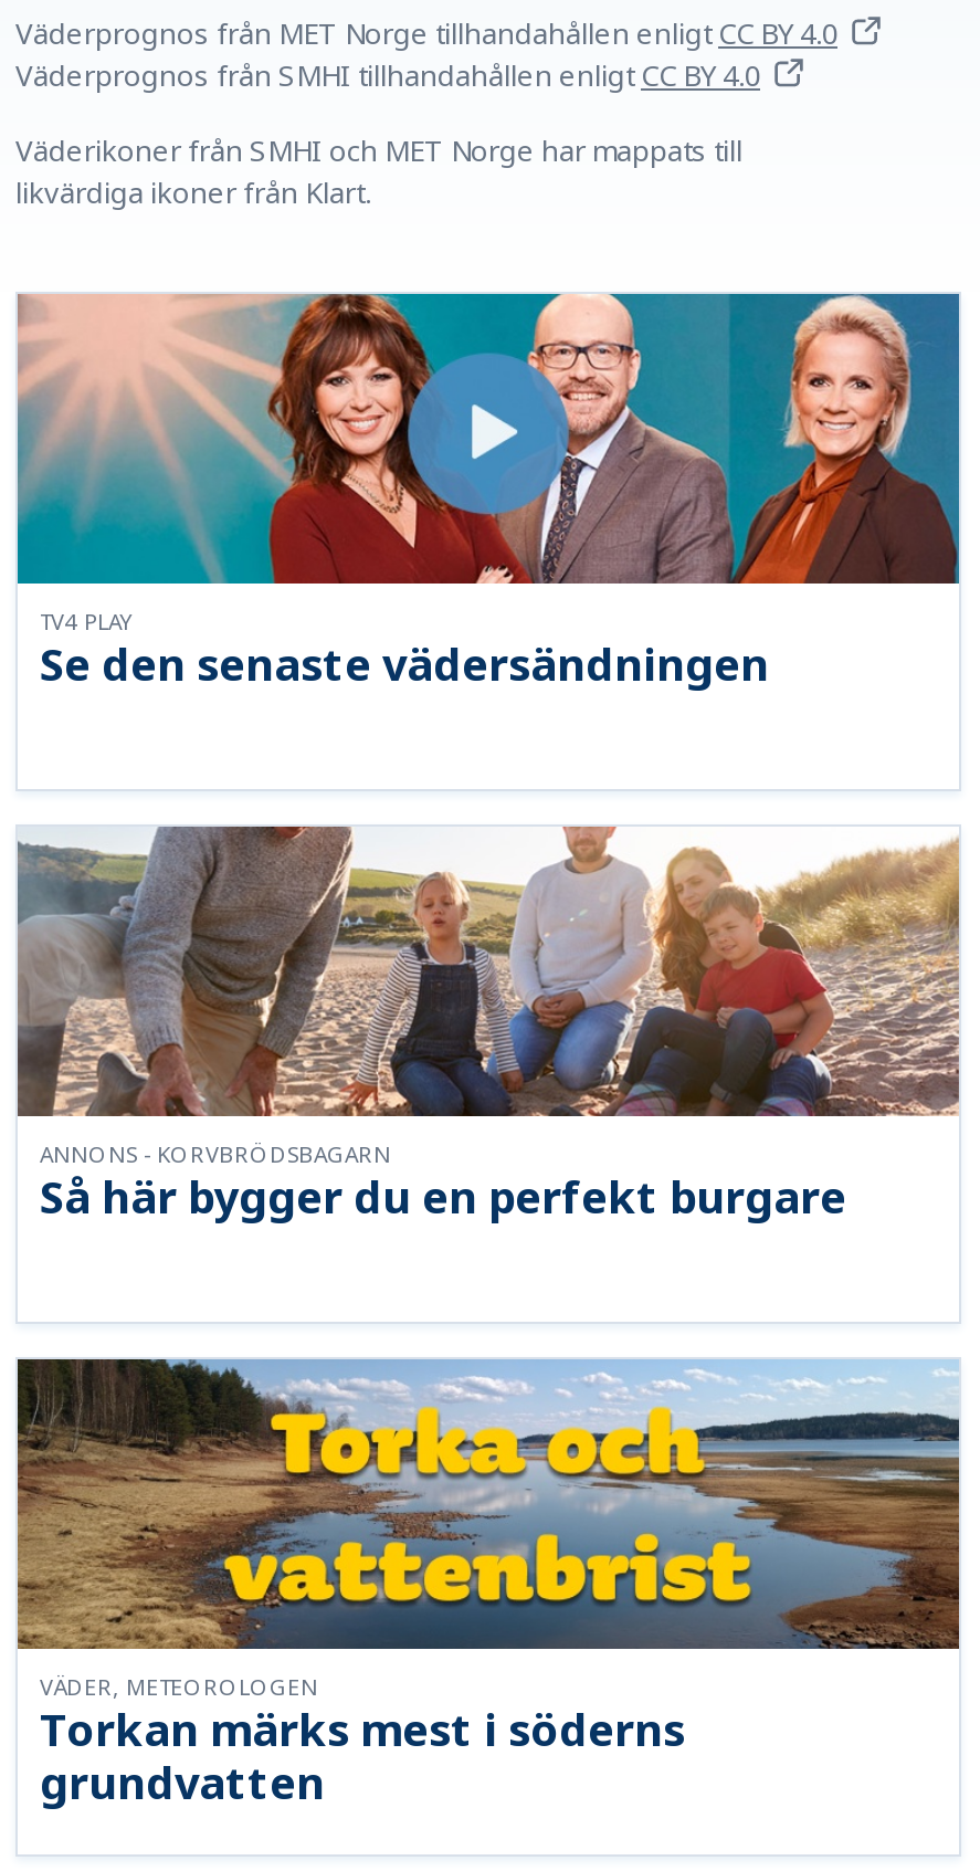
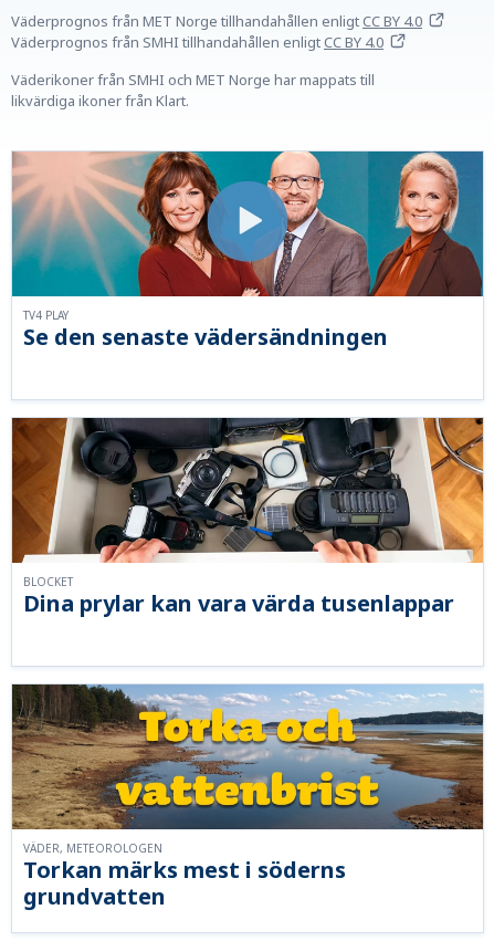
[15,824,961,1170] [image] | ANNONS - KORVBRÖDSBAGARN -> [11,417,484,590] [image] | BLOCKET
[40,1168,846,1228] Så här bygger du en perfekt burgare -> [23,589,454,619] Dina prylar kan vara värda tusenlappar

